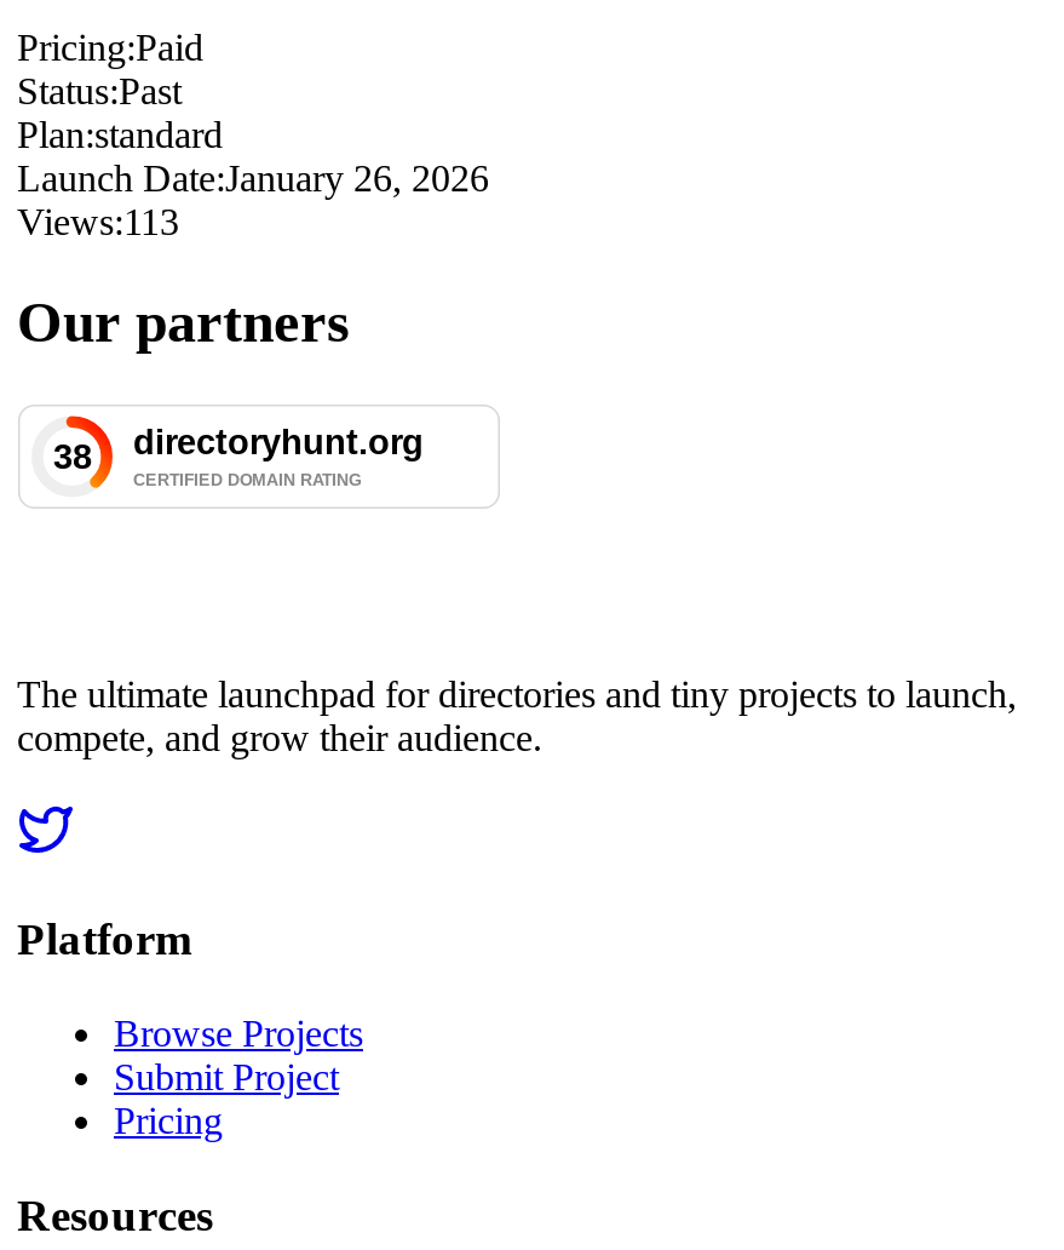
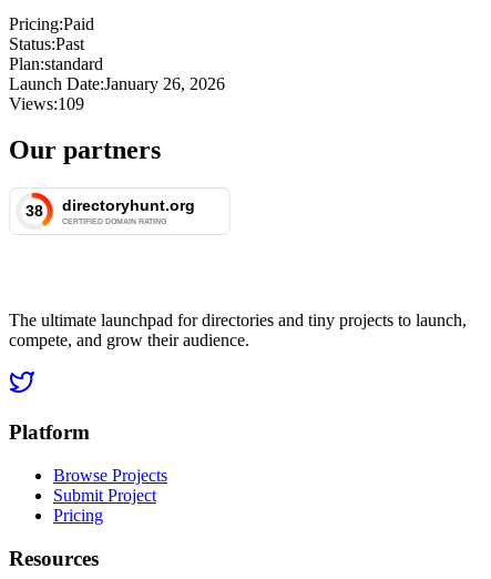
[17,200,179,241] Views:113 -> [9,94,84,113] Views:109

